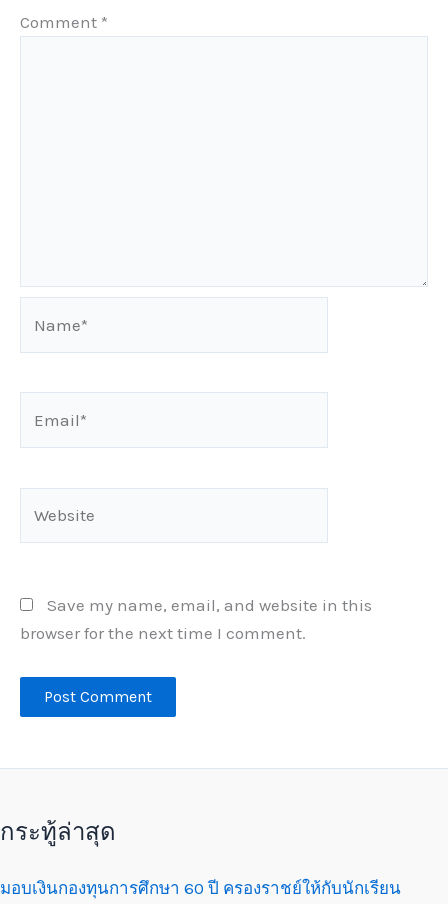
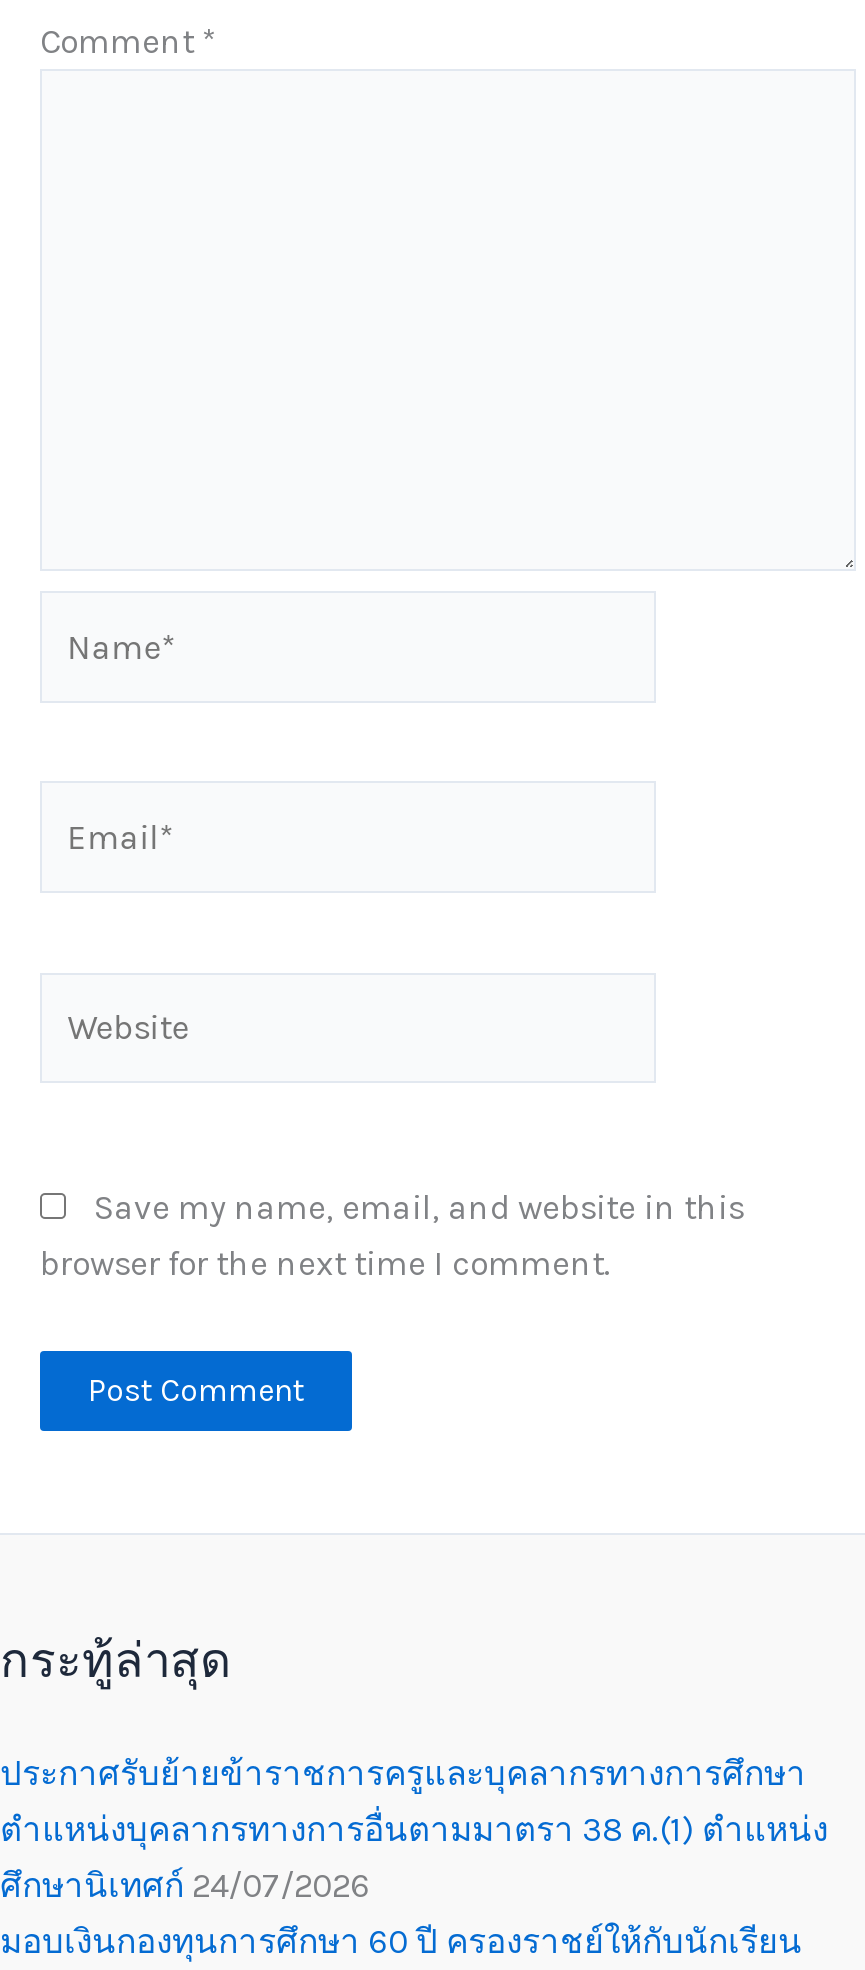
none -> [0,1753,828,1905] ประกาศรับย้ายข้าราชการครูและบุคลากรทางการศึกษา | ตำแหน่งบุคลากรทางการอื่นตามมาตรา 38 ค.(1) ตำแหน่ง | ศึกษานิเทศก์ 24/07/2026

